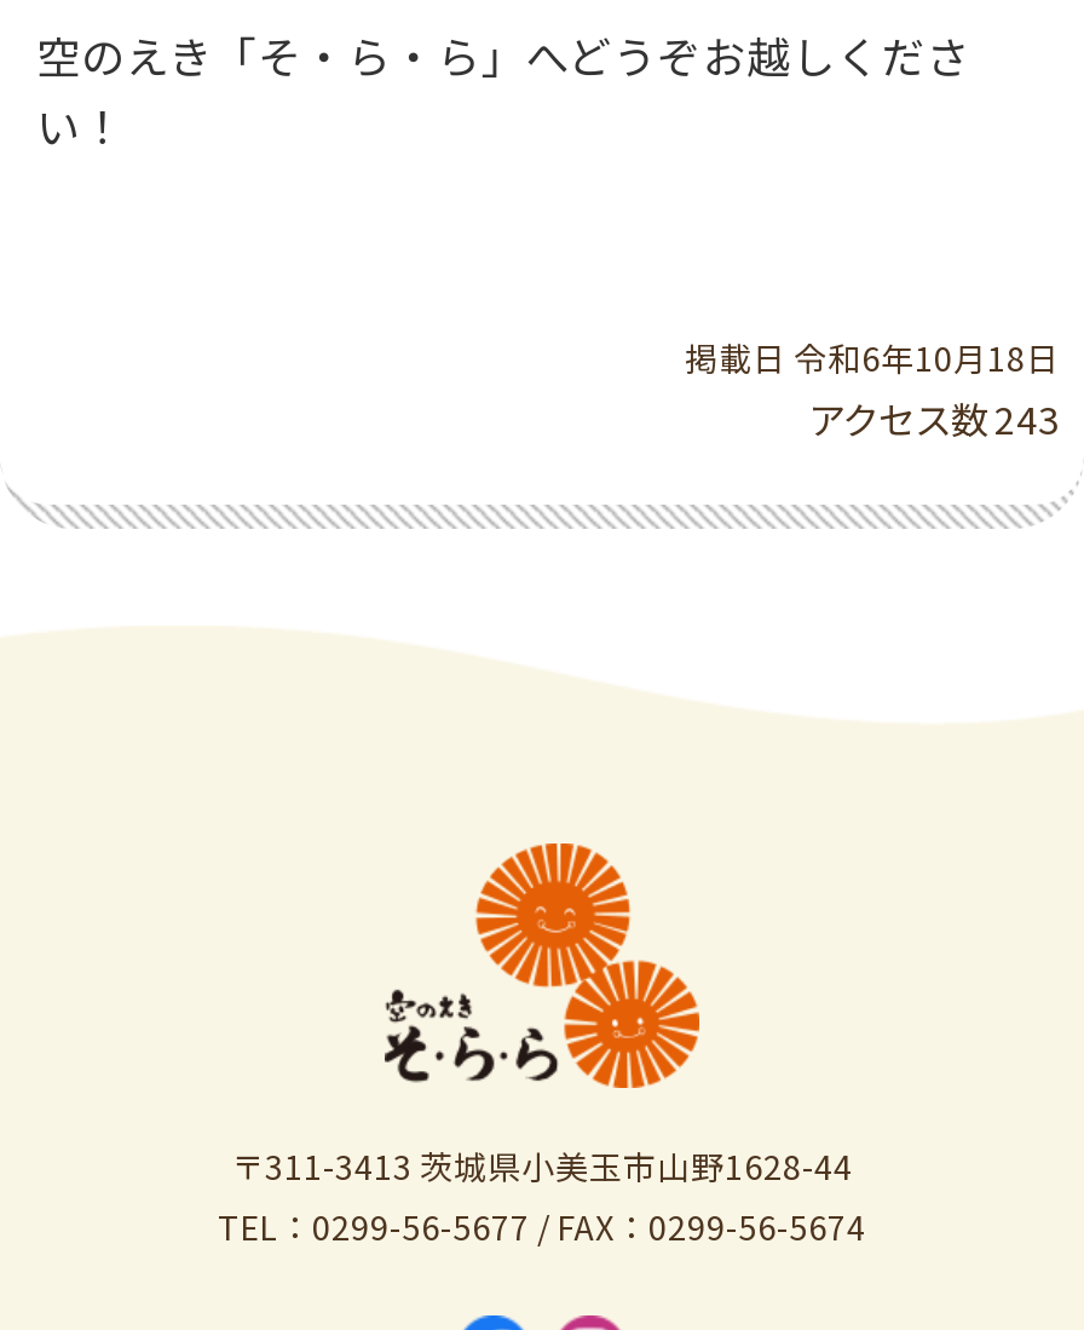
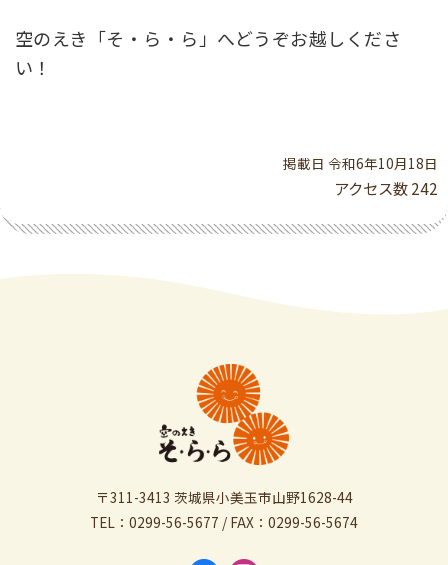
[808,392,1060,445] アクセス数243 -> [334,177,438,199] アクセス数242

